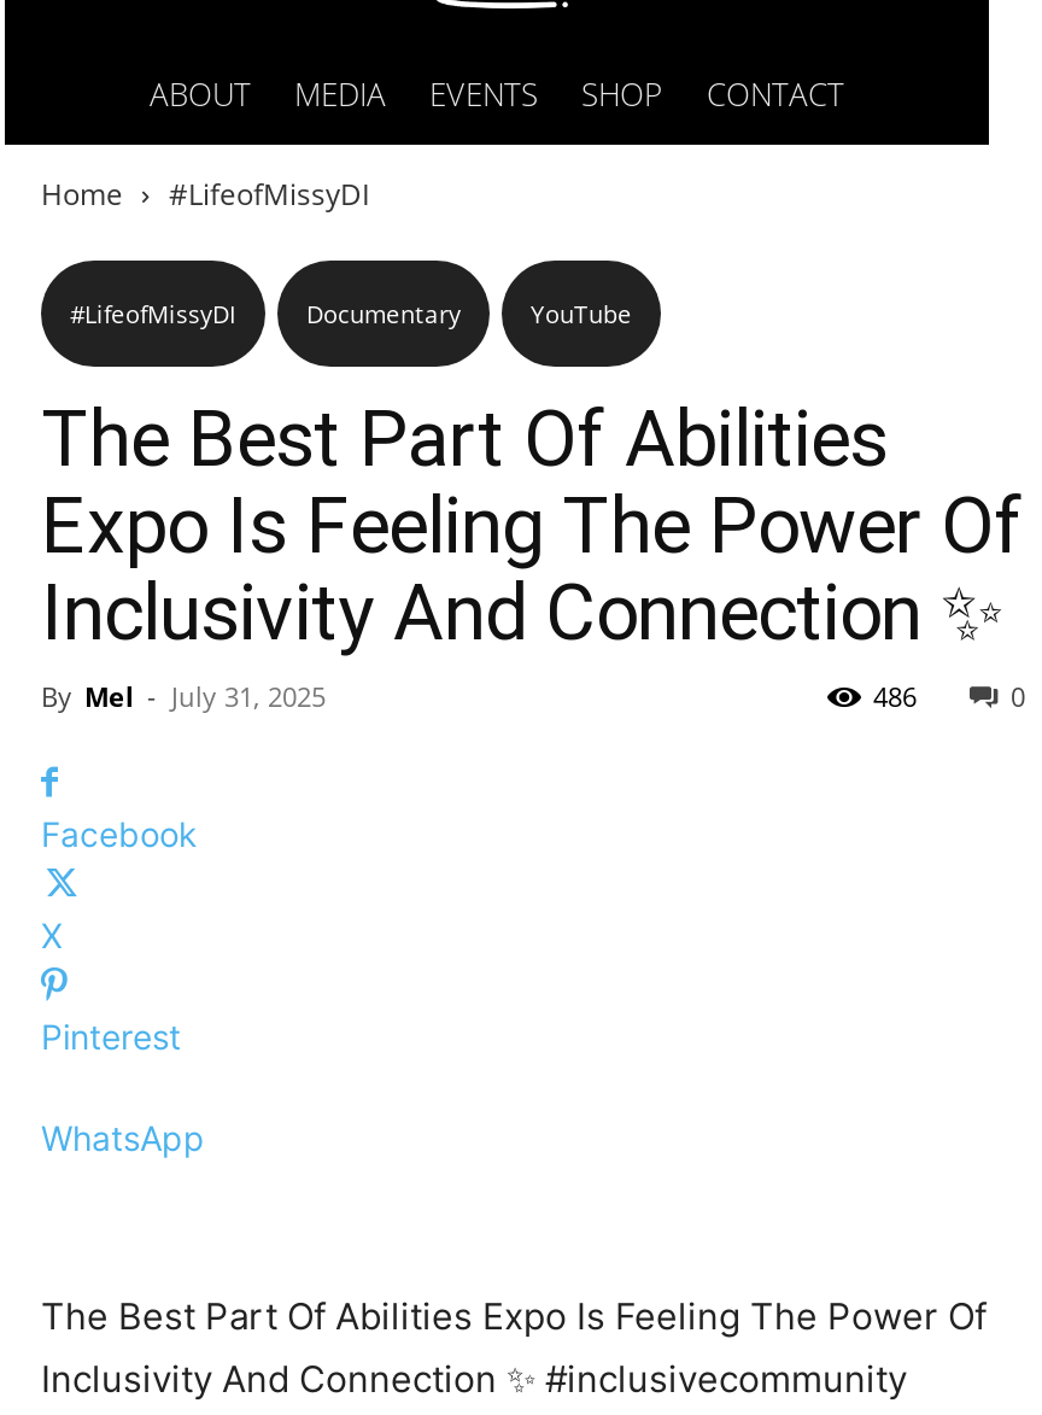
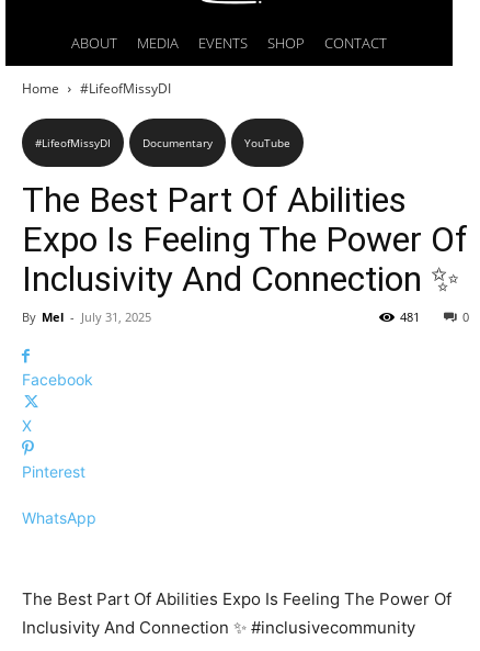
[873,677,917,713] 486 -> [400,308,420,324] 481

